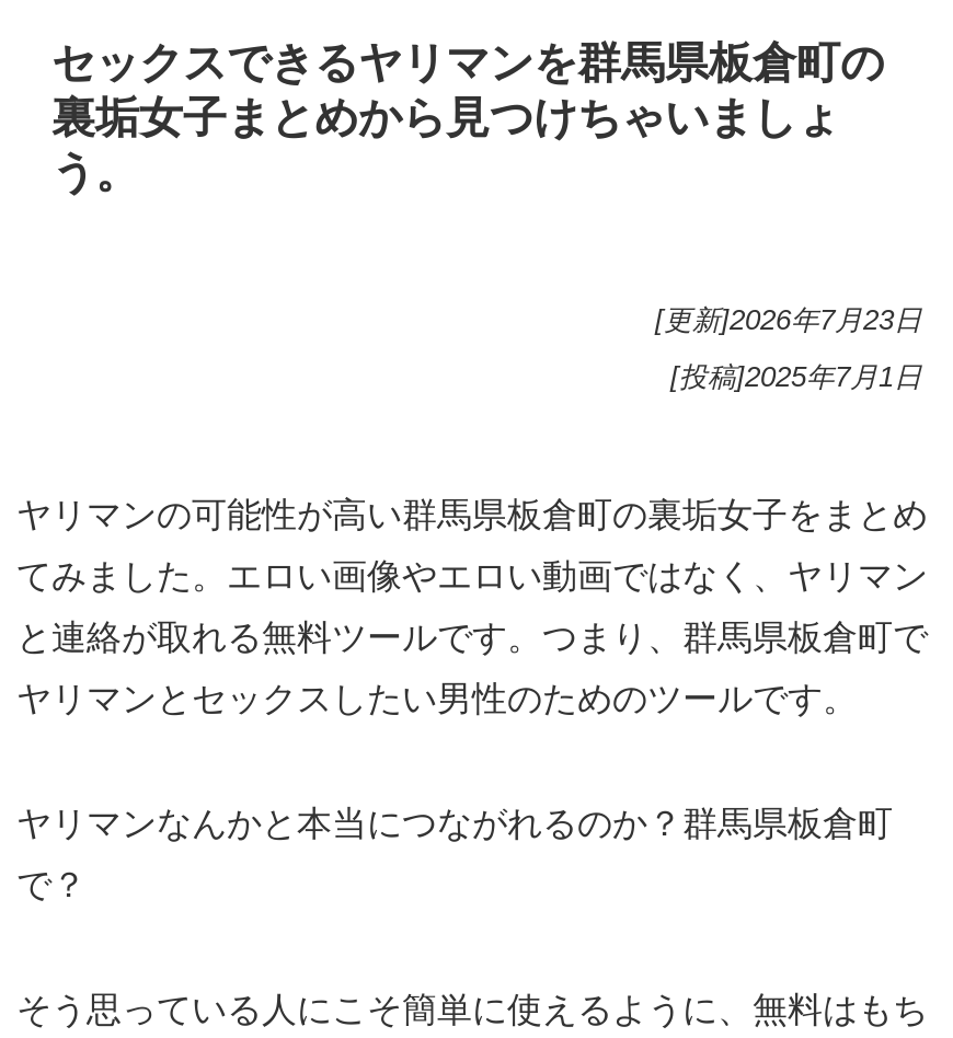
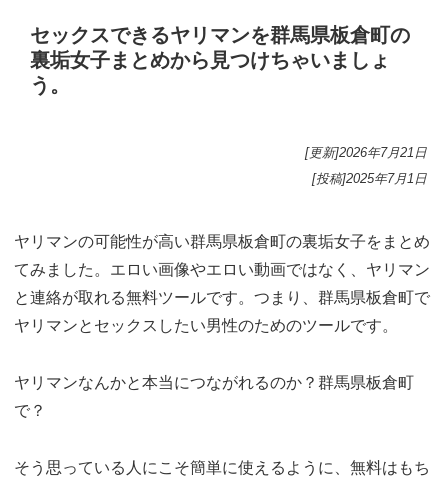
[655,304,922,337] [更新]2026年7月23日 -> [305,145,427,160] [更新]2026年7月21日

